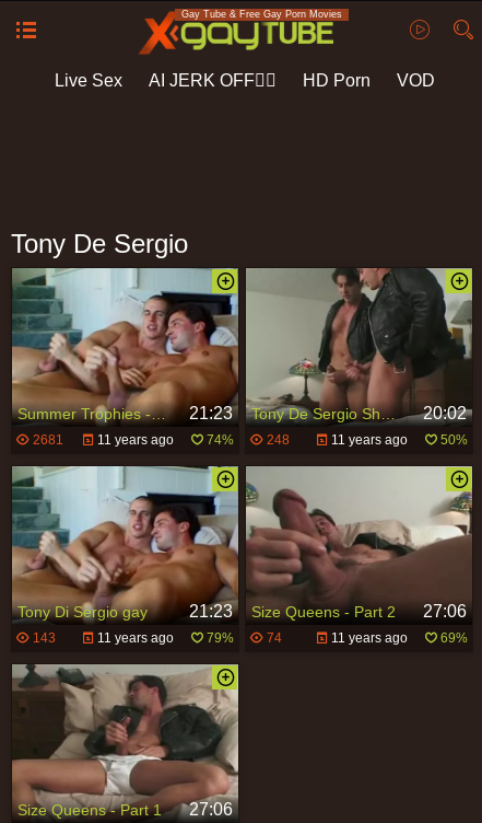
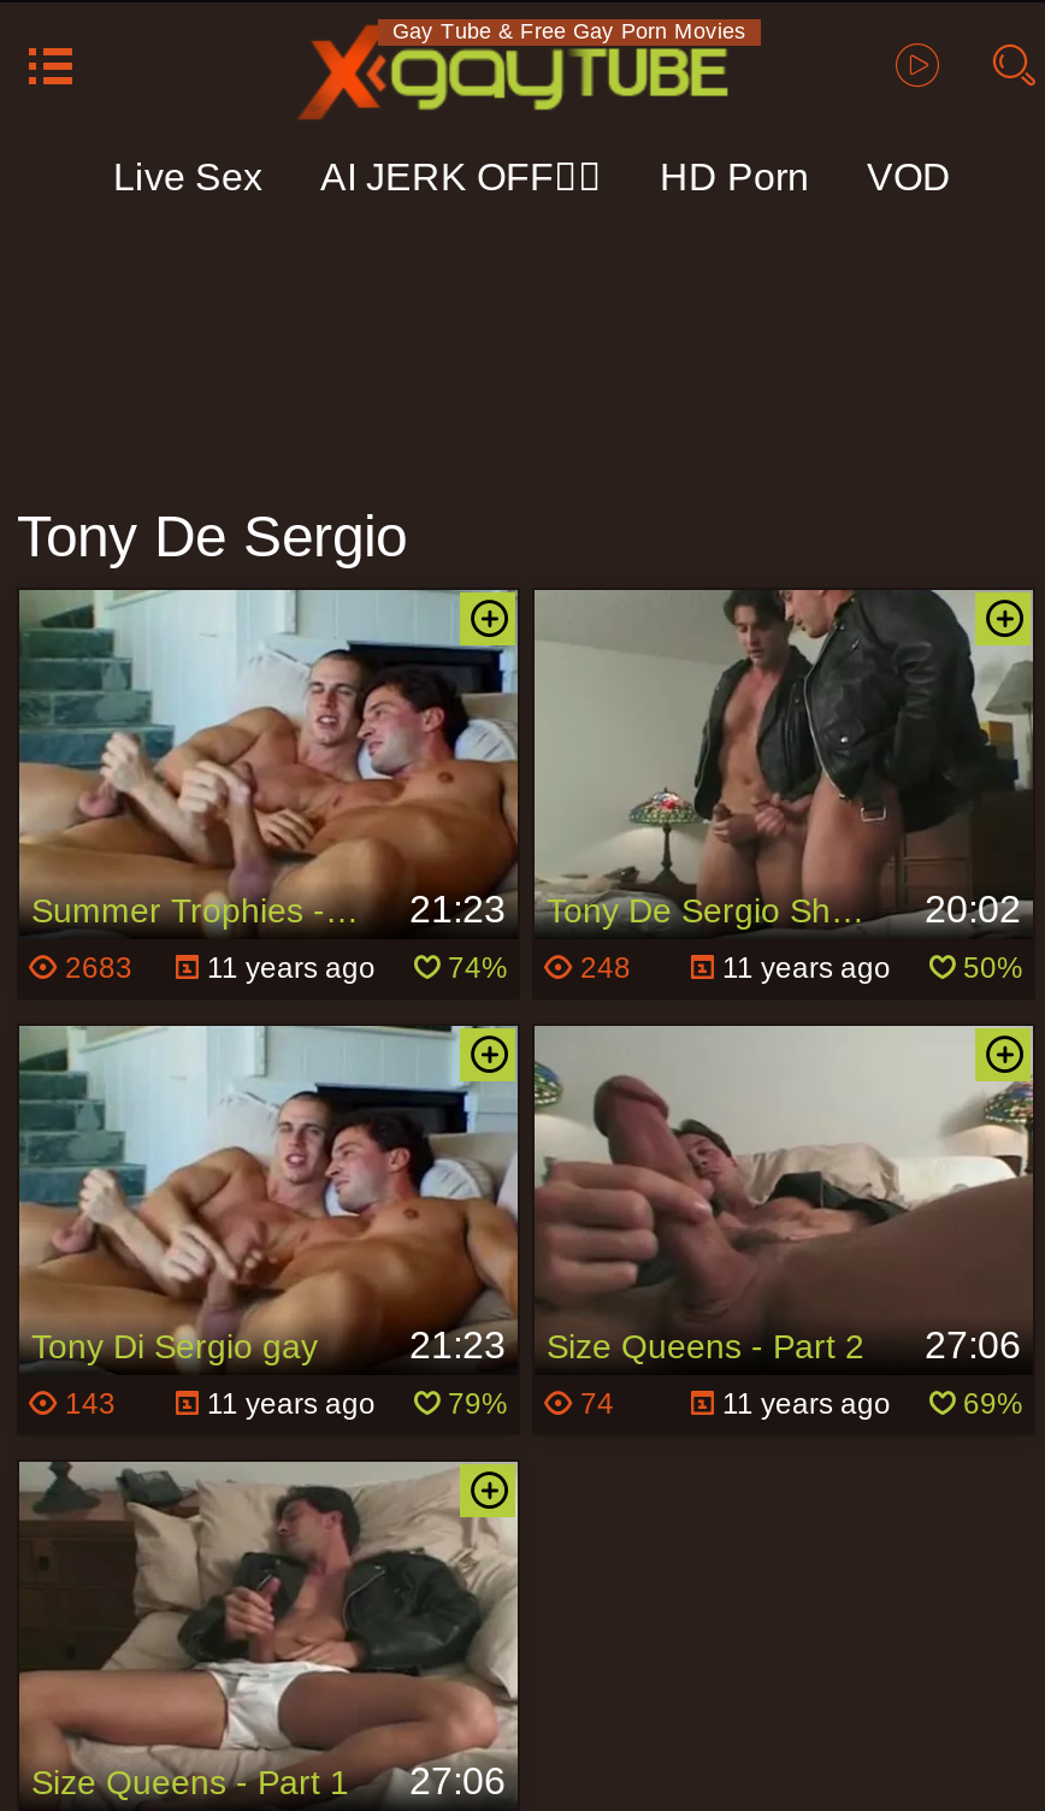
[30,432,63,448] 2681 -> [58,951,132,985] 2683

